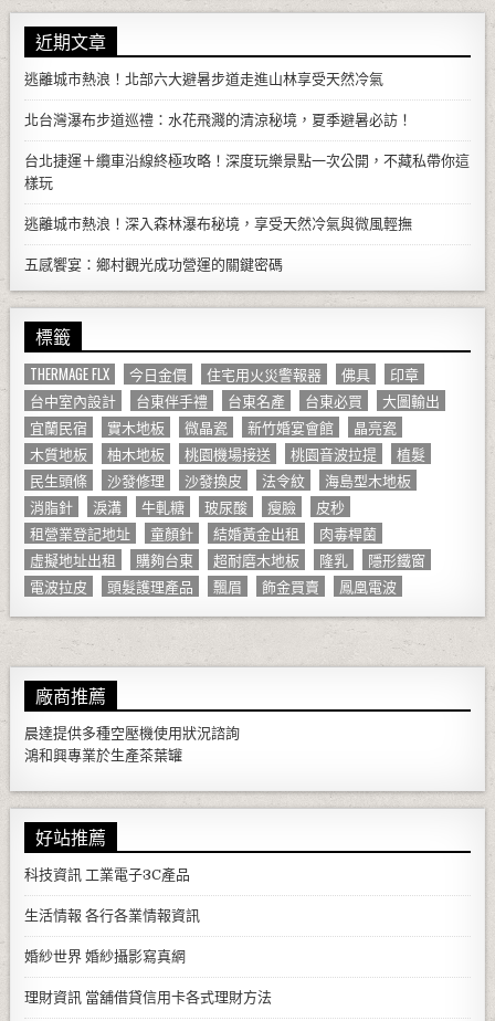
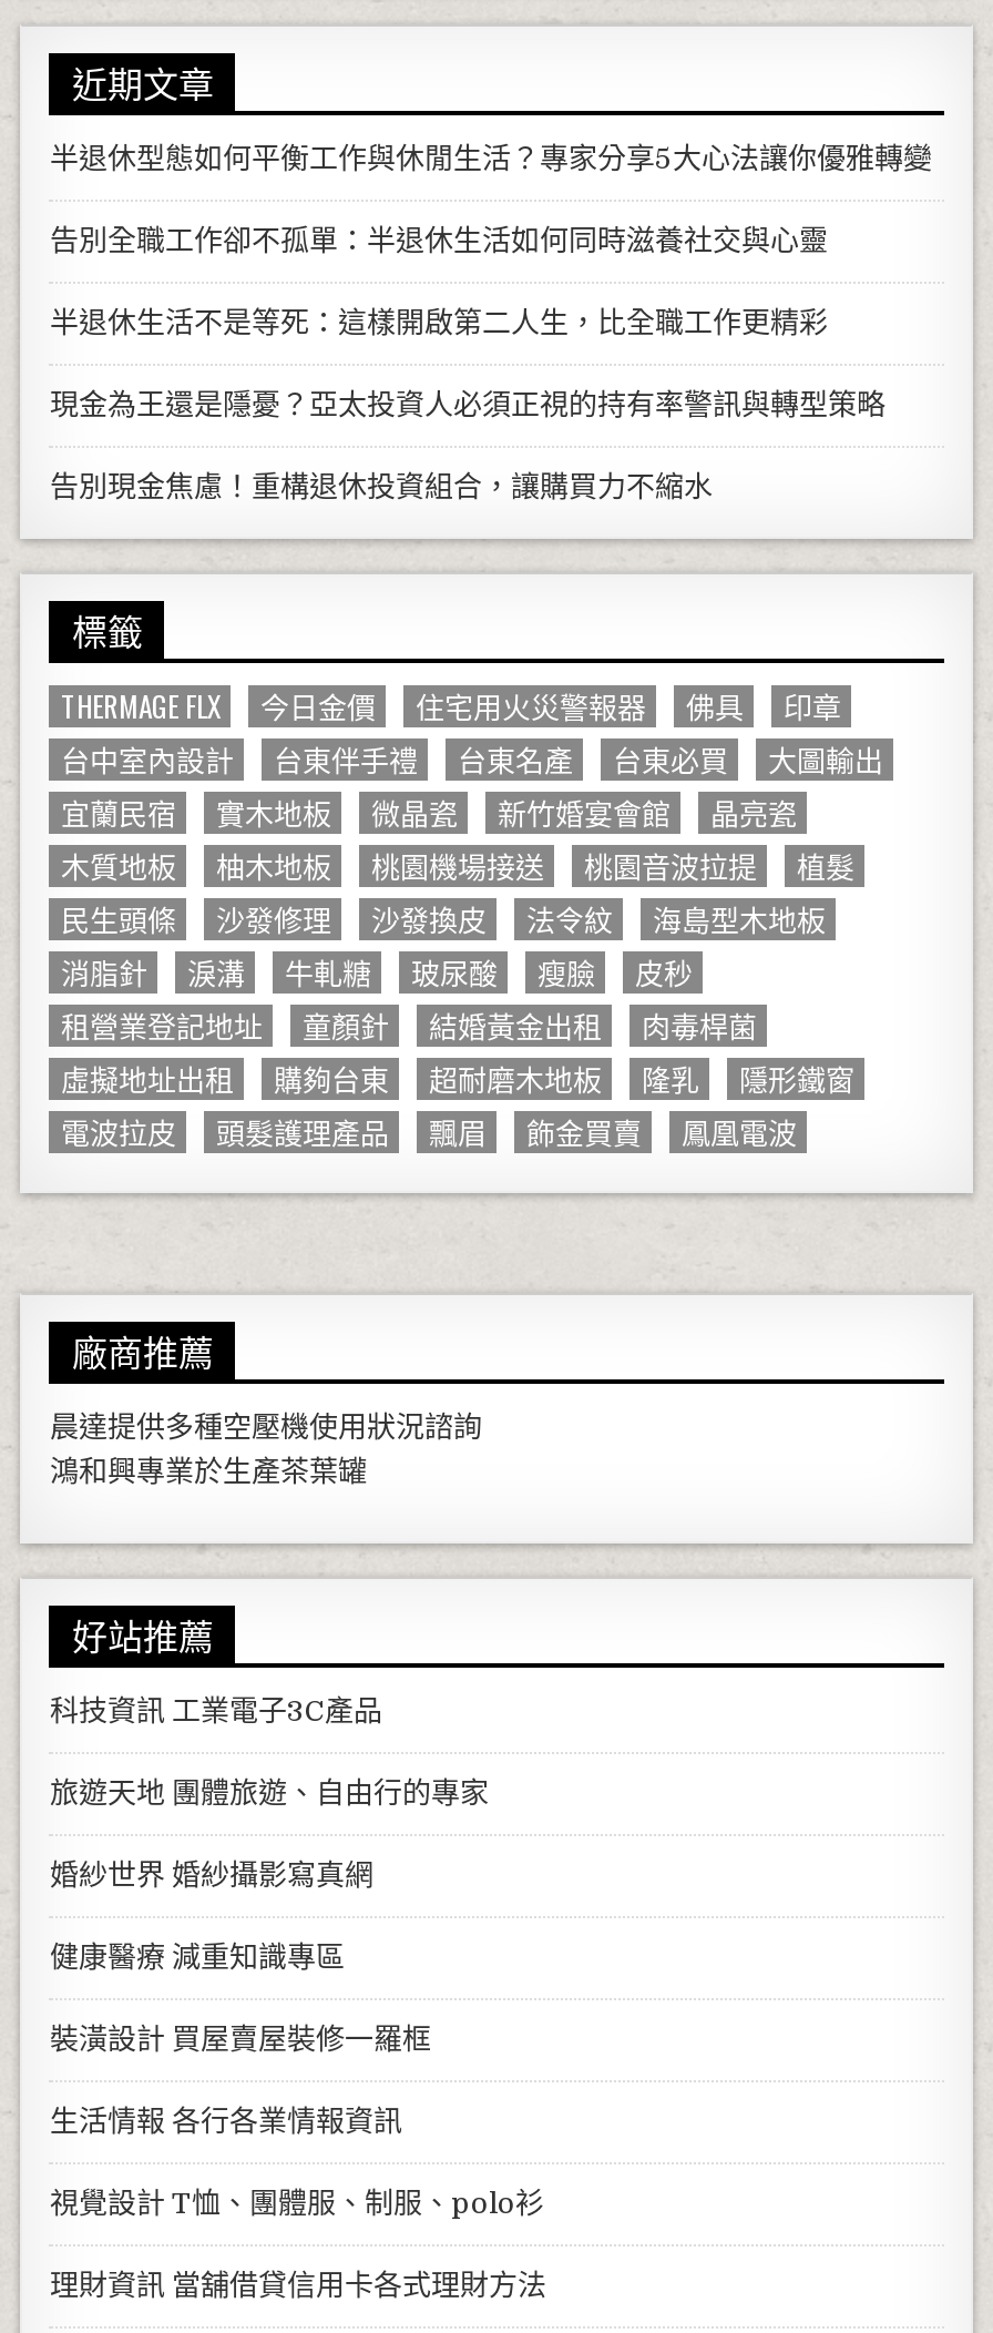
[25,70,384,87] 逃離城市熱浪！北部六大避暑步道走進山林享受天然冷氣 -> [50,141,932,174] 半退休型態如何平衡工作與休閒生活？專家分享5大心法讓你優雅轉變
[25,111,413,128] 北台灣瀑布步道巡禮：水花飛濺的清涼秘境，夏季避暑必訪！ -> [50,223,828,256] 告別全職工作卻不孤單：半退休生活如何同時滋養社交與心靈
[25,152,470,191] 台北捷運＋纜車沿線終極攻略！深度玩樂景點一次公開，不藏私帶你這 | 樣玩 -> [50,305,828,338] 半退休生活不是等死：這樣開啟第二人生，比全職工作更精彩
[25,215,413,231] 逃離城市熱浪！深入森林瀑布秘境，享受天然冷氣與微風輕撫 -> [50,387,885,420] 現金為王還是隱憂？亞太投資人必須正視的持有率警訊與轉型策略
[25,256,283,272] 五感饗宴：鄉村觀光成功營運的關鍵密碼 -> [50,469,713,502] 告別現金焦慮！重構退休投資組合，讓購買力不縮水
moved [25,322,440,882] -> [50,602,883,1727]: 標籤 | THERMAGE FLX | 今日金價 | ... | 好站推薦 | 科技資訊工業電子3C產品
none -> [50,1775,489,2055] 旅遊天地團體旅遊、自由行的專家 | 健康醫療減重知識專區 | 裝潢設計買屋賣屋裝修一羅框
none -> [50,2186,544,2219] 視覺設計T恤、團體服、制服、polo衫
moved [25,948,186,964] -> [50,1858,373,1891]: 婚紗世界婚紗攝影寫真網

